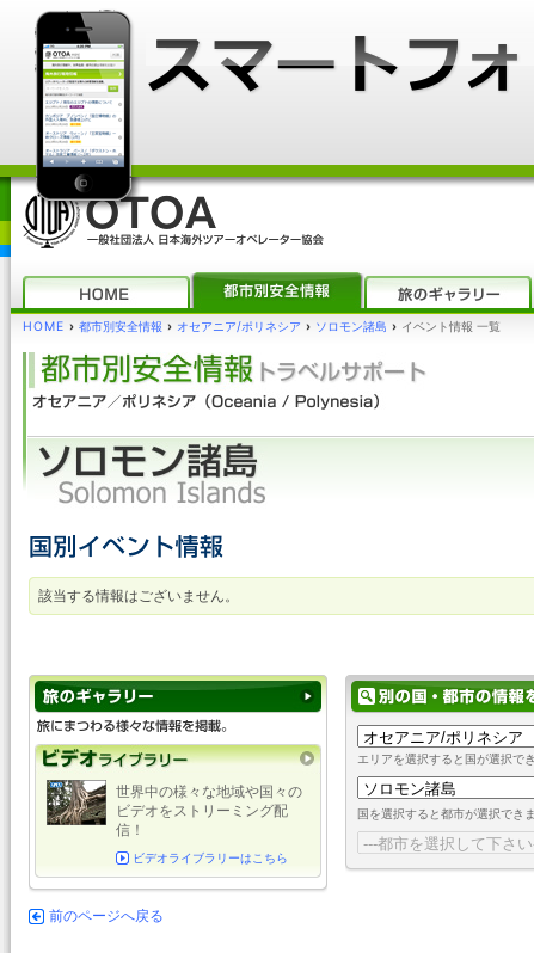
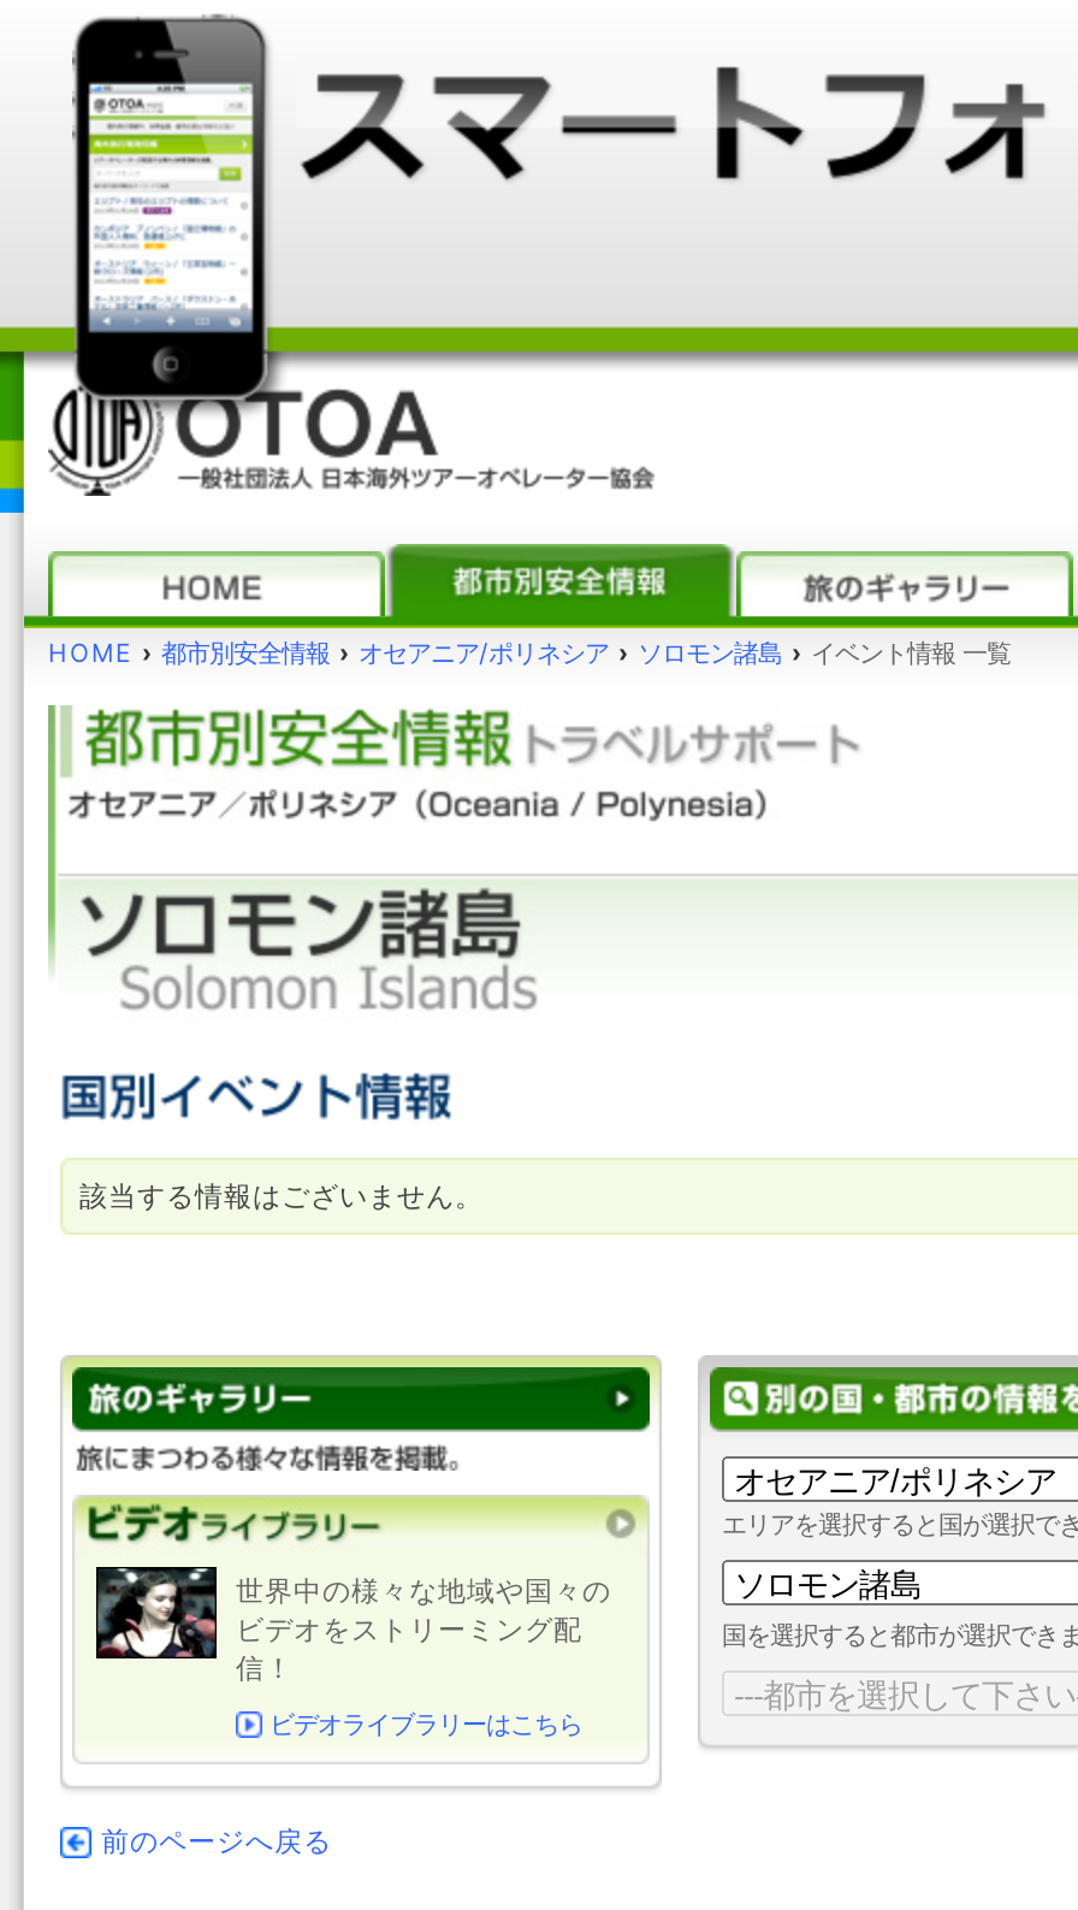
[47,780,106,825] [image] -> [99,1565,219,1658] [image]

